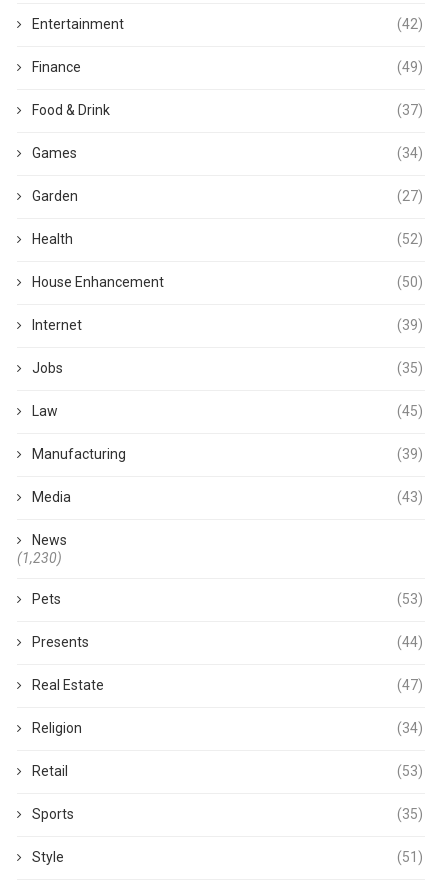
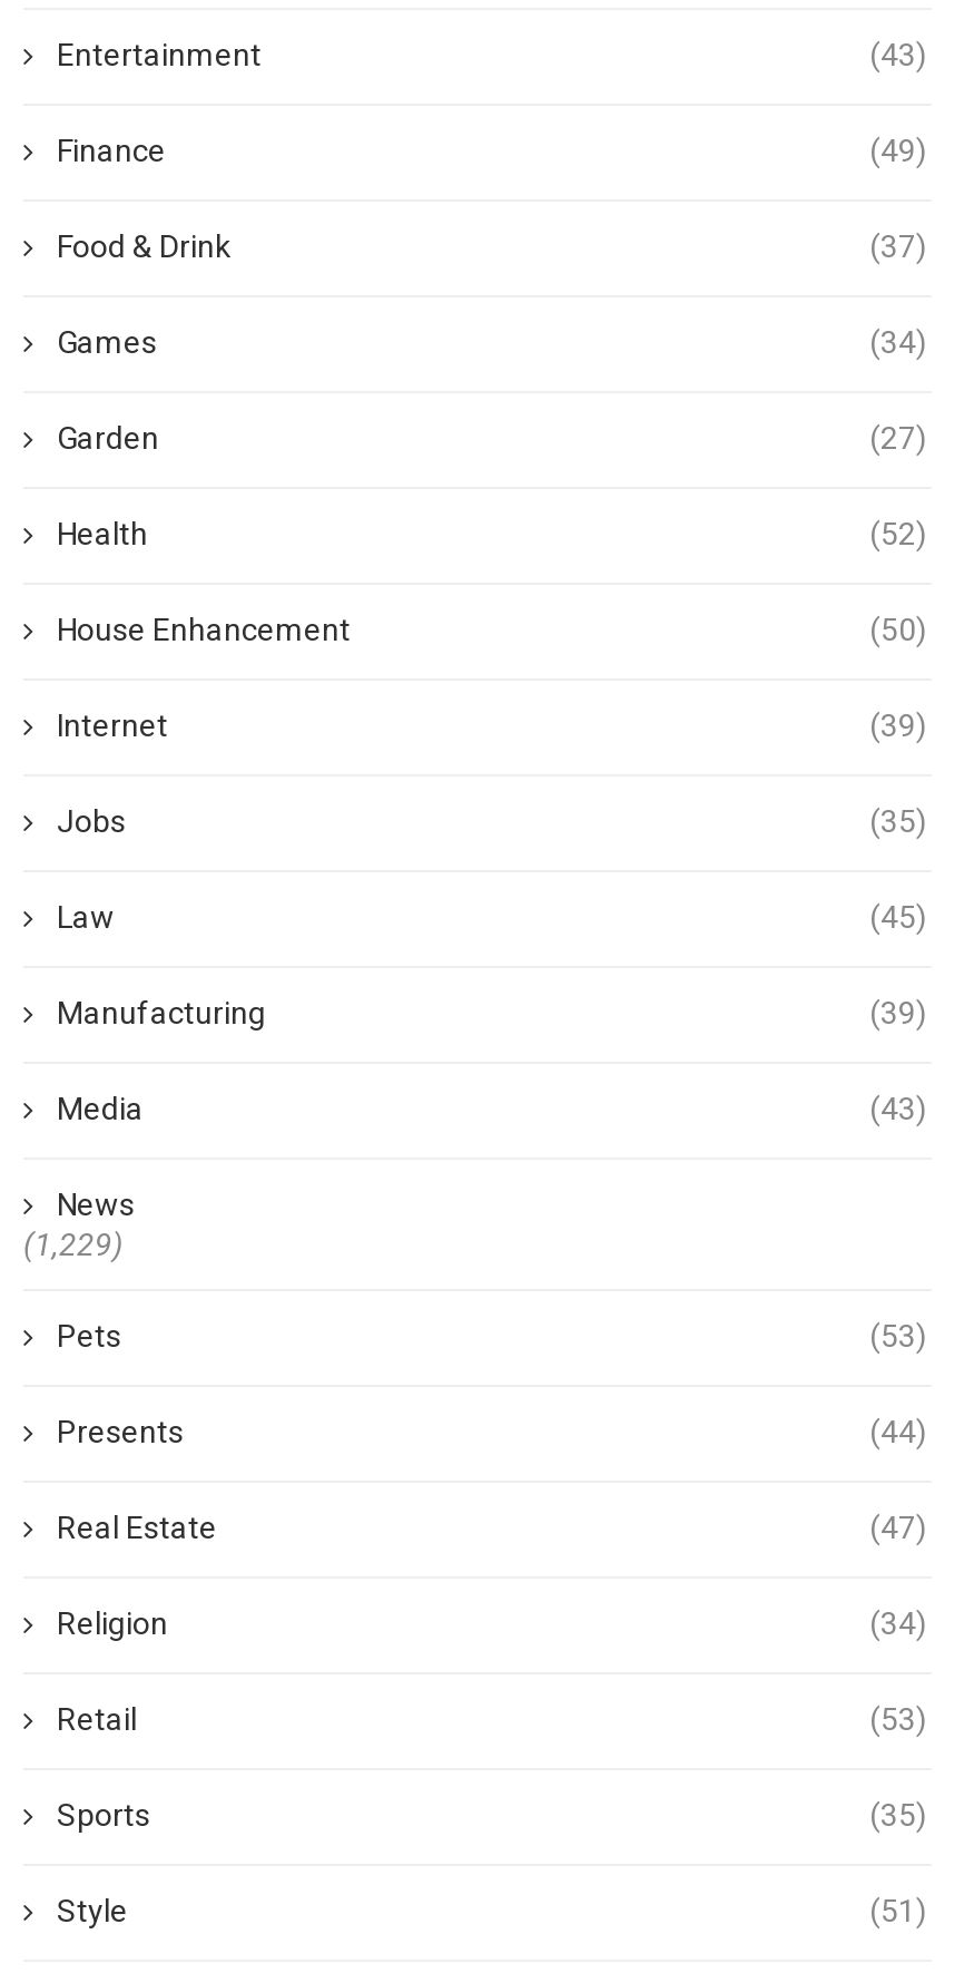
[397,16,423,32] (42) -> [869,37,927,73] (43)
[17,550,62,566] (1,230) -> [23,1227,124,1262] (1,229)

